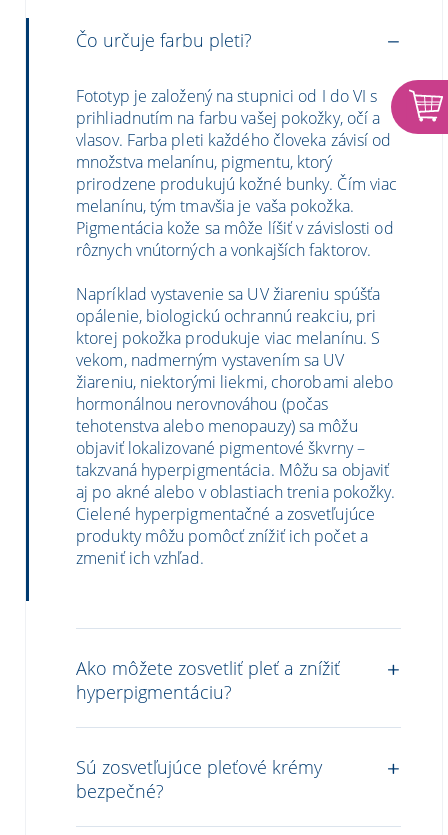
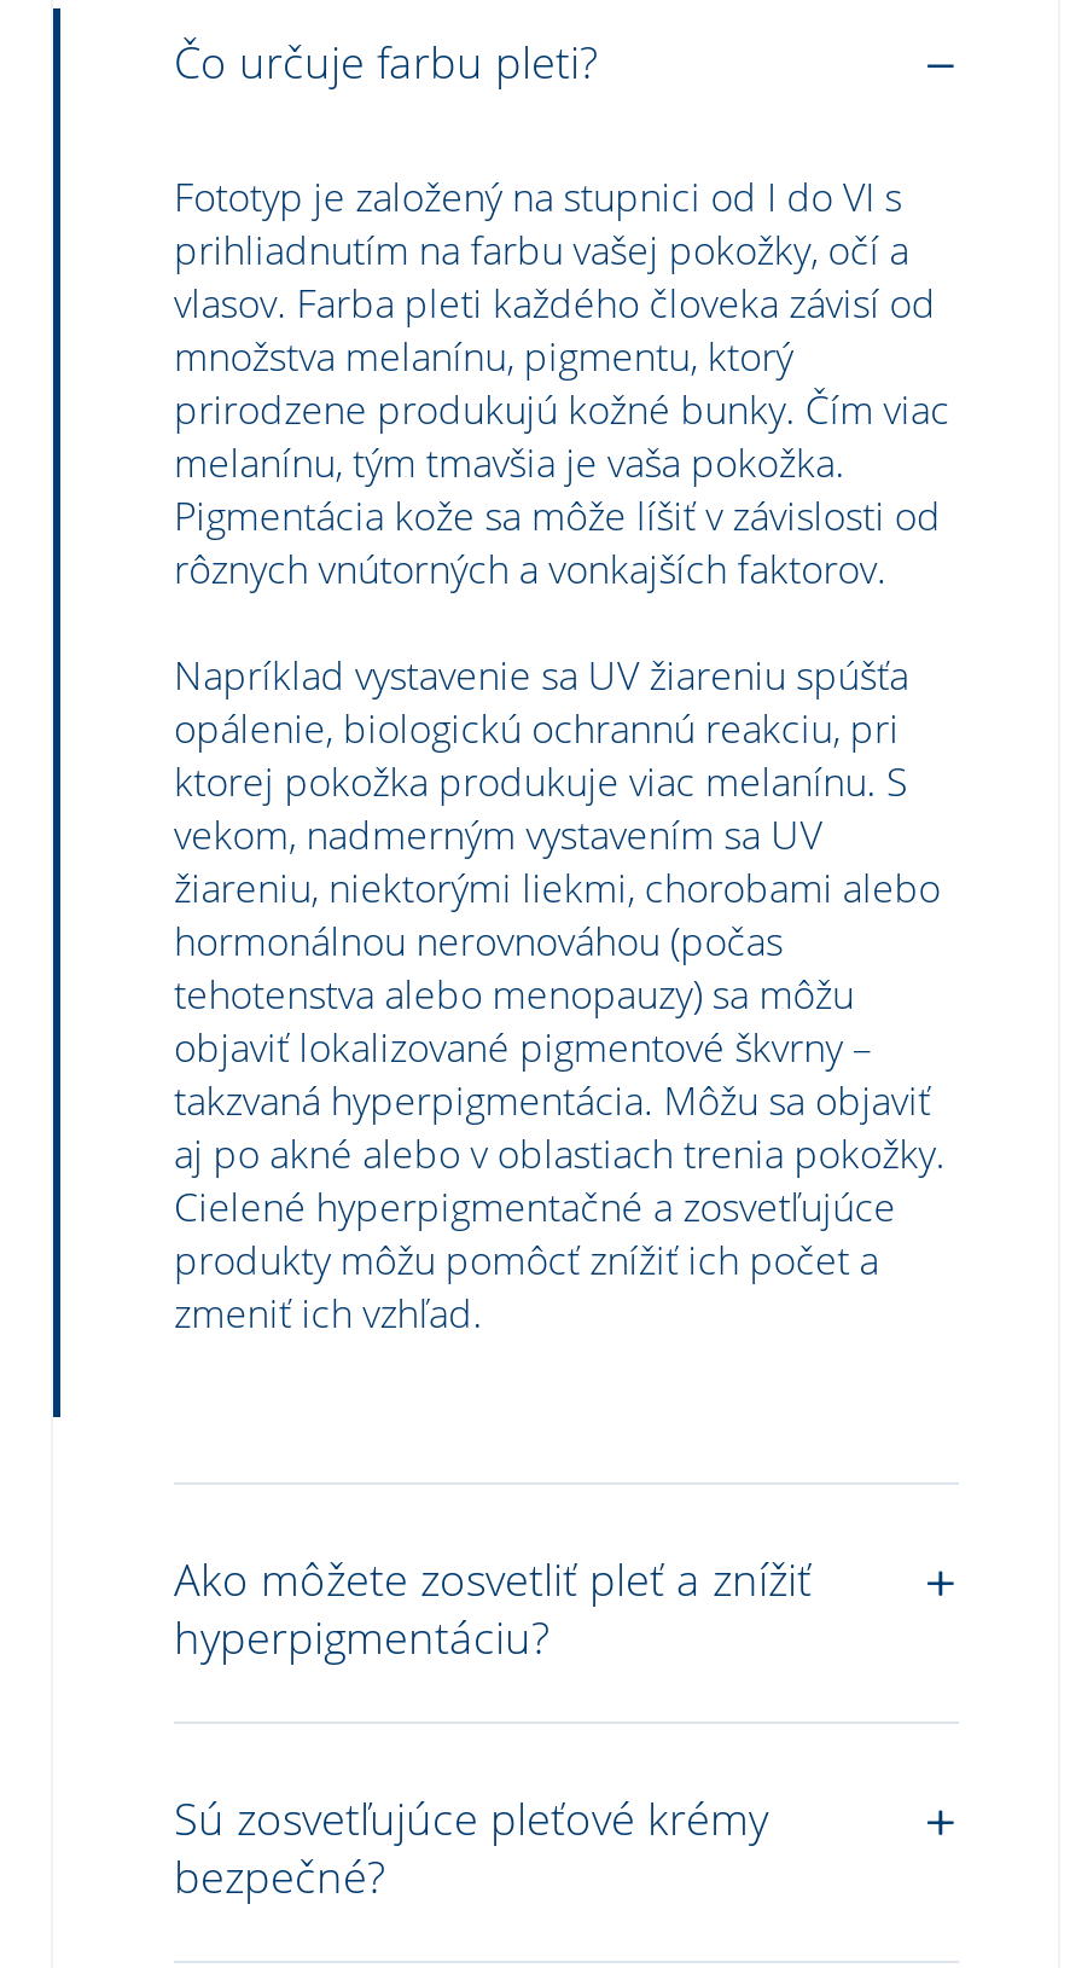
[390,79,445,135] [image] -> none

